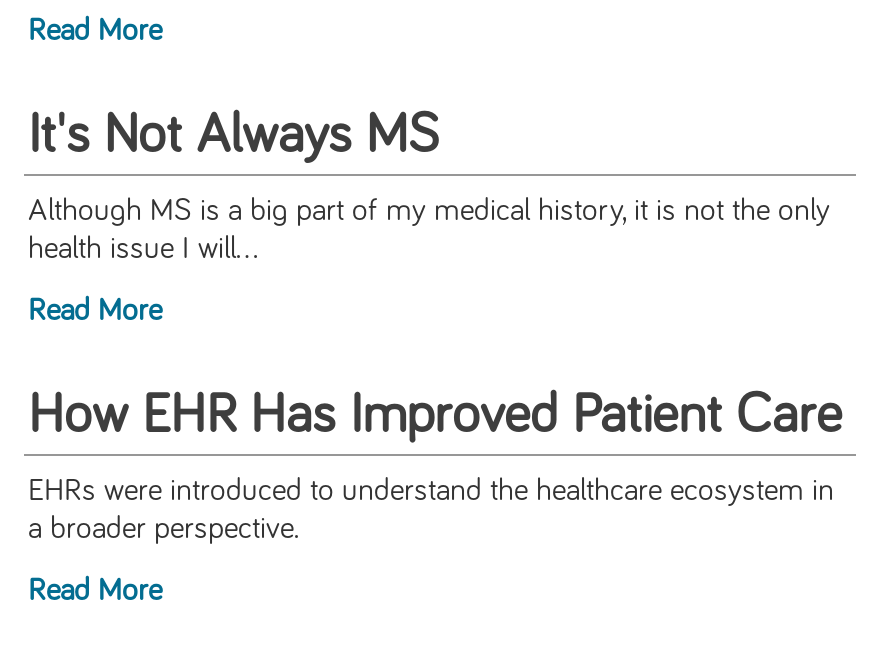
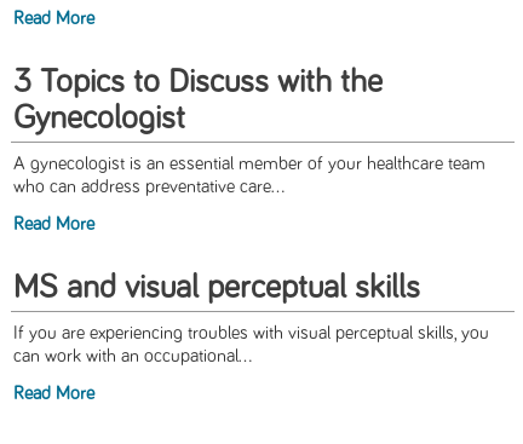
[28,109,440,165] It's Not Always MS -> [13,66,383,136] 3 Topics to Discuss with the | Gynecologist
[28,197,830,265] Although MS is a big part of my medical history, it is not the only | health issue I will... -> [13,155,485,196] A gynecologist is an essential member of your healthcare team | who can address preventative care...
[28,389,842,445] How EHR Has Improved Patient Care -> [13,271,420,305] MS and visual perceptual skills
[28,477,834,545] EHRs were introduced to understand the healthcare ecosystem in | a broader perspective. -> [13,325,489,366] If you are experiencing troubles with visual perceptual skills, you | can work with an occupational...

